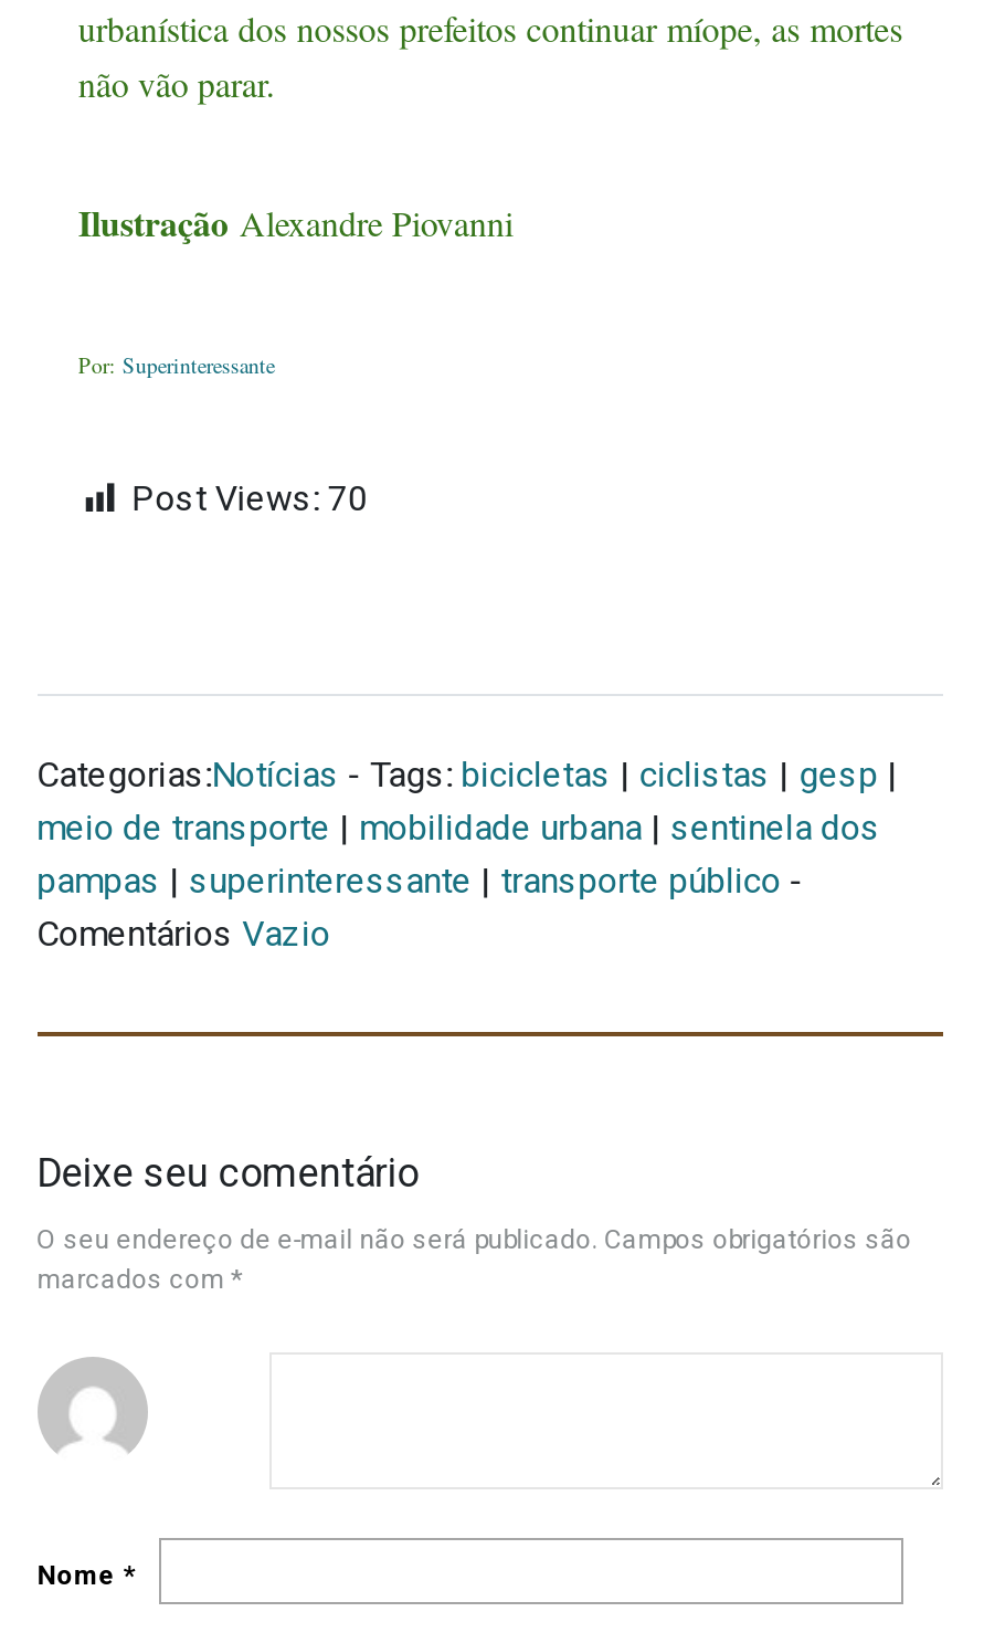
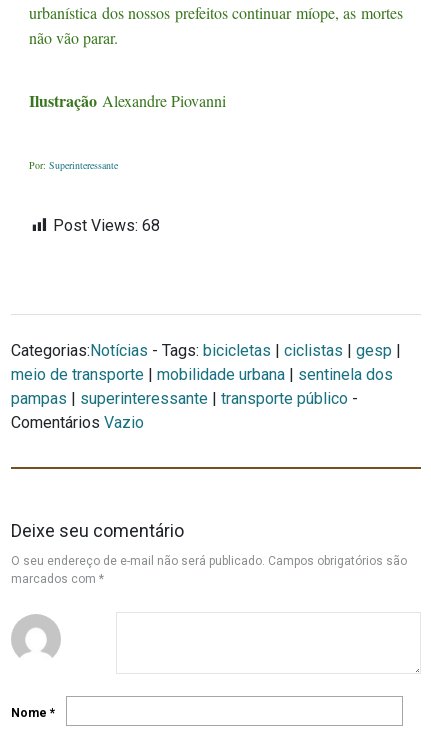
[131,478,367,520] Post Views: 70 -> [53,216,160,235] Post Views: 68

